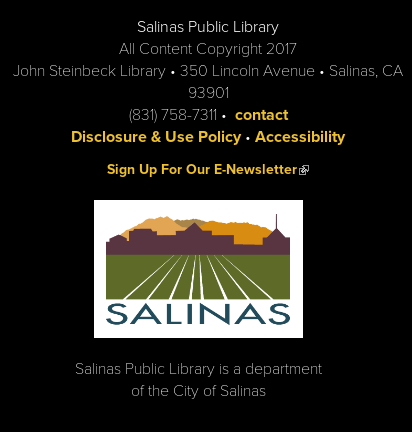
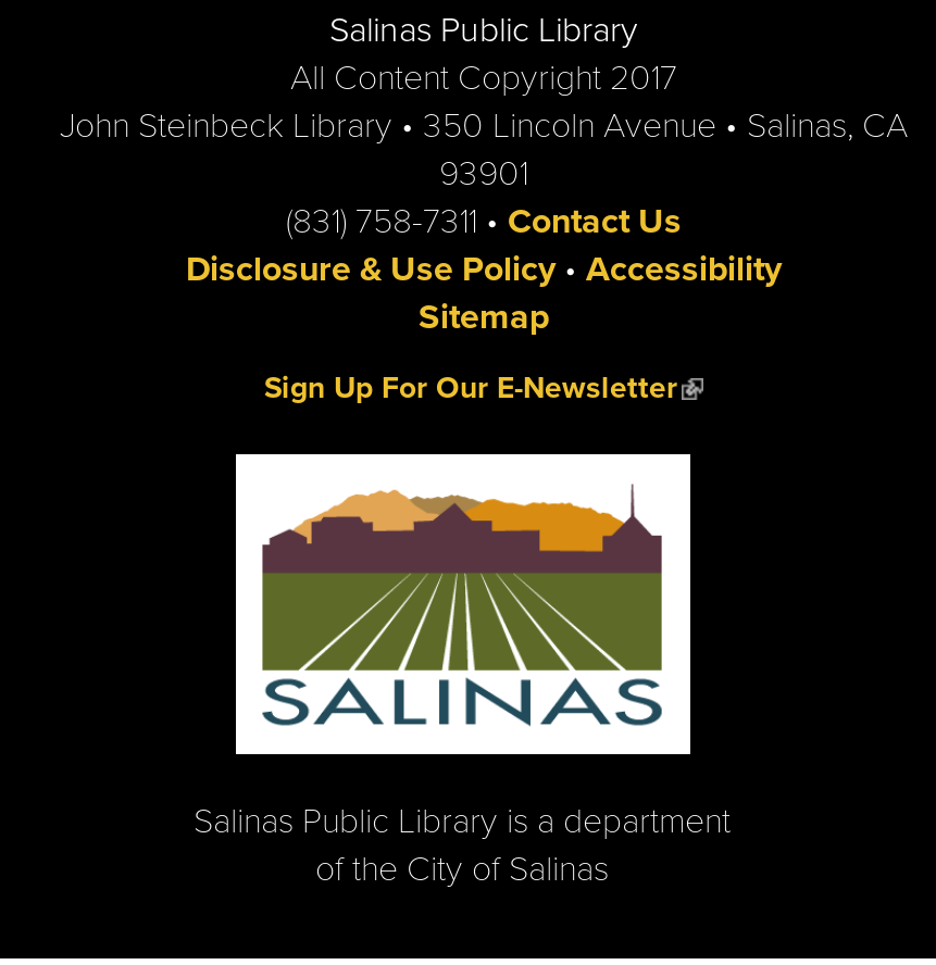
[128,105,287,125] (831) 758-7311 • contact -> [286,201,682,244] (831) 758-7311 • Contact Us
none -> [419,296,549,340] Sitemap

